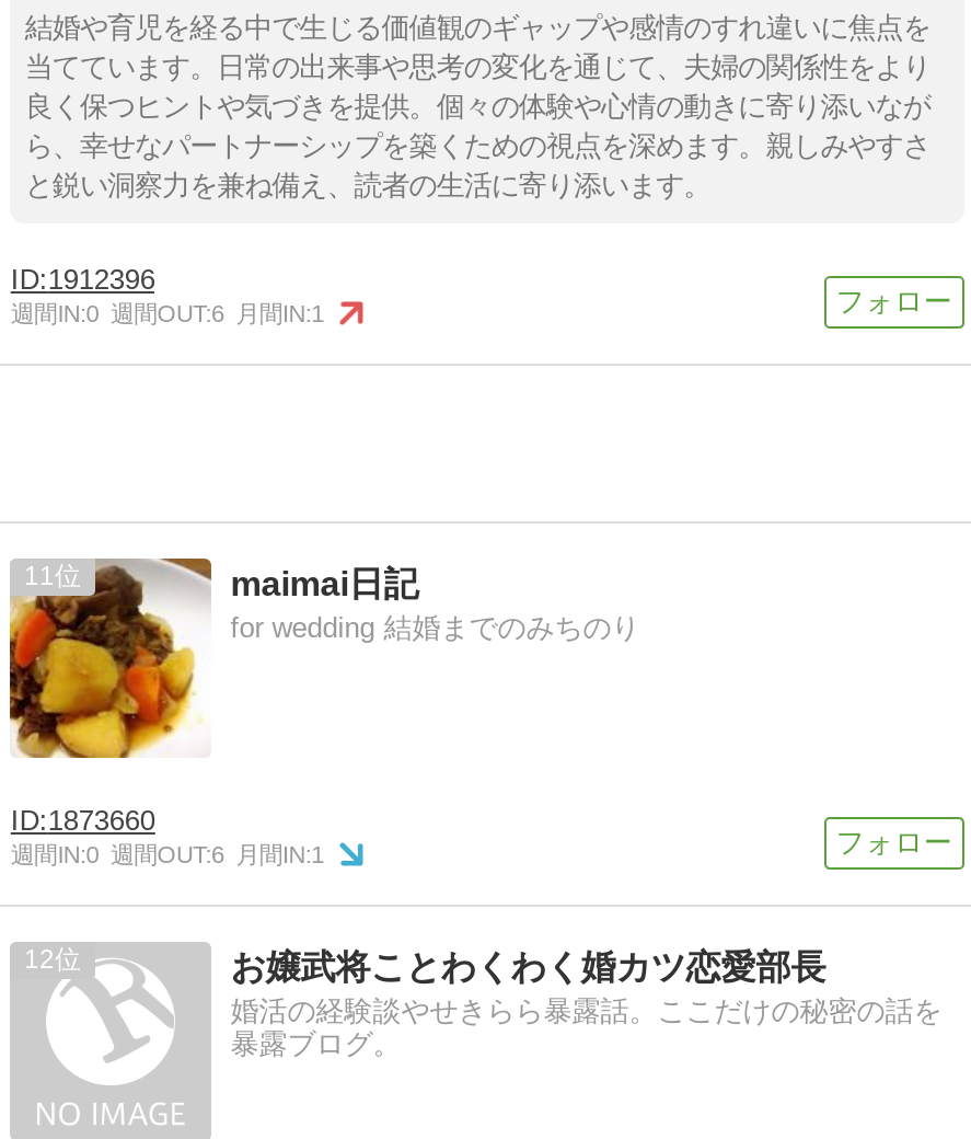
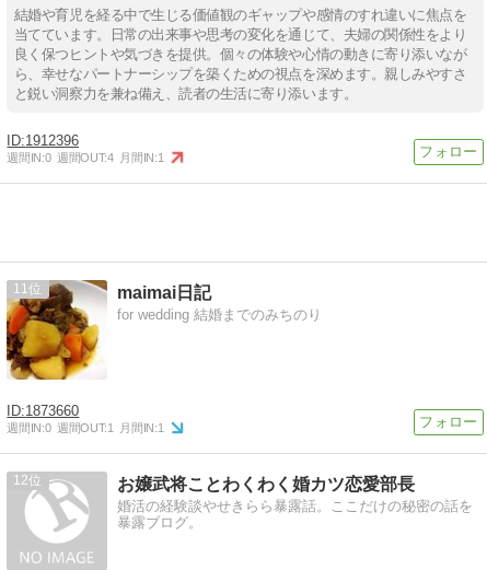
[11,300,323,326] 週間IN:0 週間OUT:6 月間IN:1 -> [7,151,163,164] 週間IN:0 週間OUT:4 月間IN:1
[11,841,323,867] 週間IN:0 週間OUT:6 月間IN:1 -> [7,421,163,434] 週間IN:0 週間OUT:1 月間IN:1

